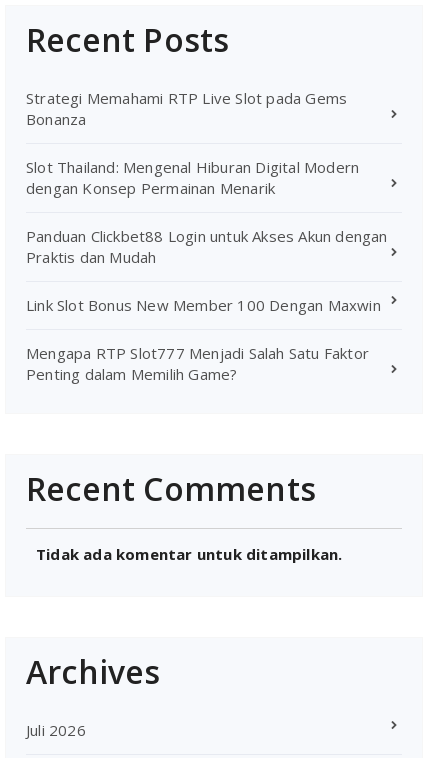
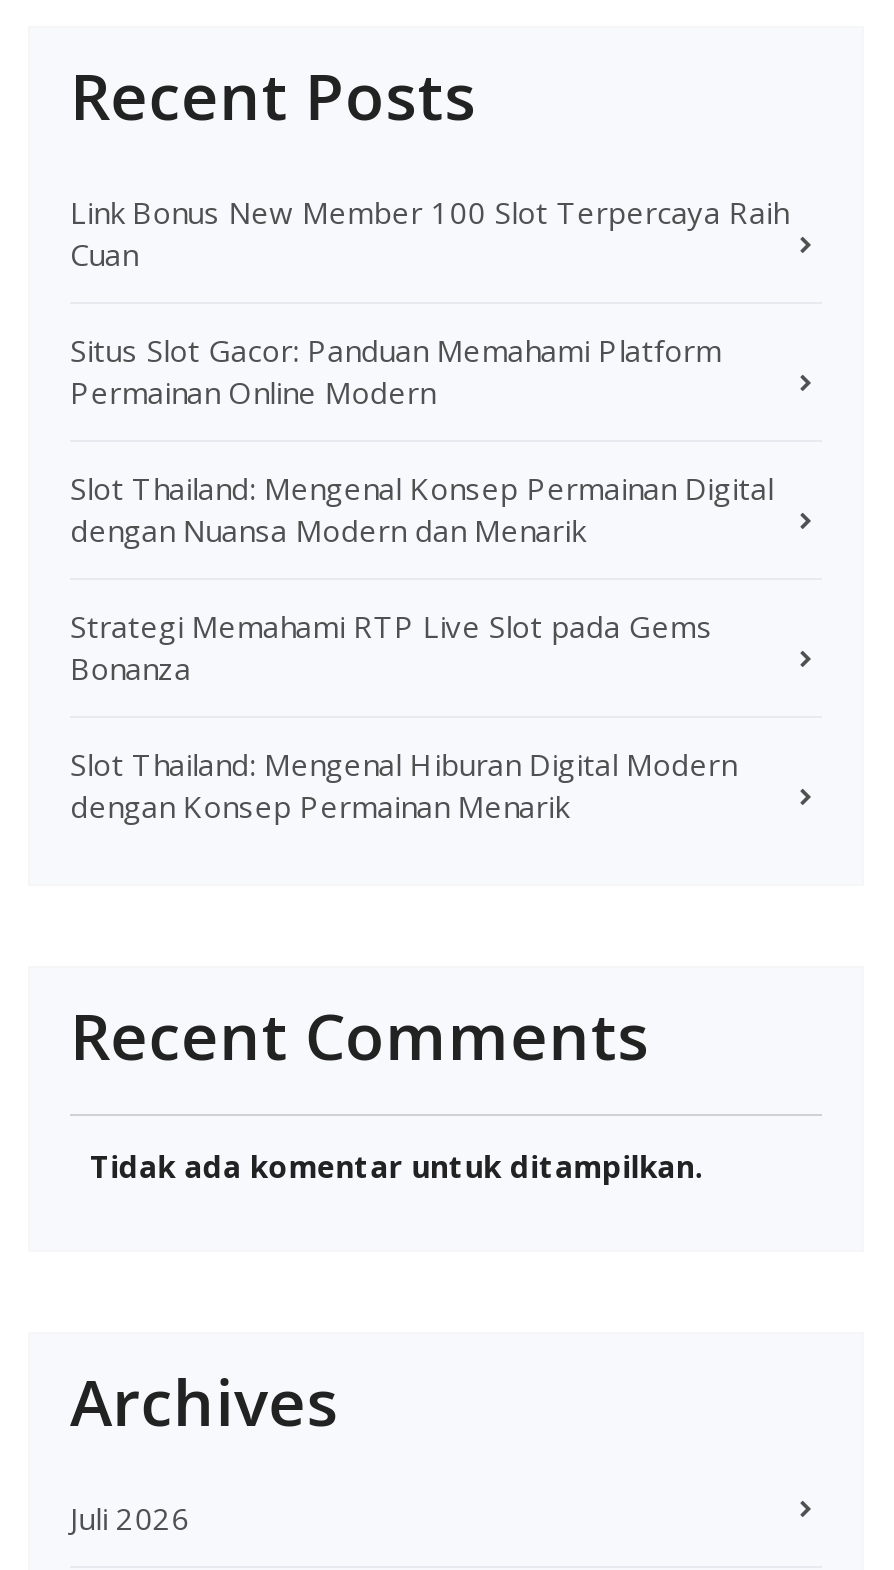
none -> [70,191,788,549] Link Bonus New Member 100 Slot Terpercaya Raih | Cuan | Situs Slot Gacor: Panduan Memahami Platform | Permainan Online Modern | Slot Thailand: Mengenal Konsep Permainan Digital | dengan Nuansa Modern dan Menarik
moved [26,88,359,198] -> [70,605,736,825]: Strategi Memahami RTP Live Slot pada Gems | Bonanza | Slot Thailand: Mengenal Hiburan Digital Modern | dengan Konsep Permainan Menarik
[26,226,388,384] Panduan Clickbet88 Login untuk Akses Akun dengan | Praktis dan Mudah | Link Slot Bonus New Member 100 Dengan Maxwin | Mengapa RTP Slot777 Menjadi Salah Satu Faktor | Penting dalam Memilih Game? -> none

